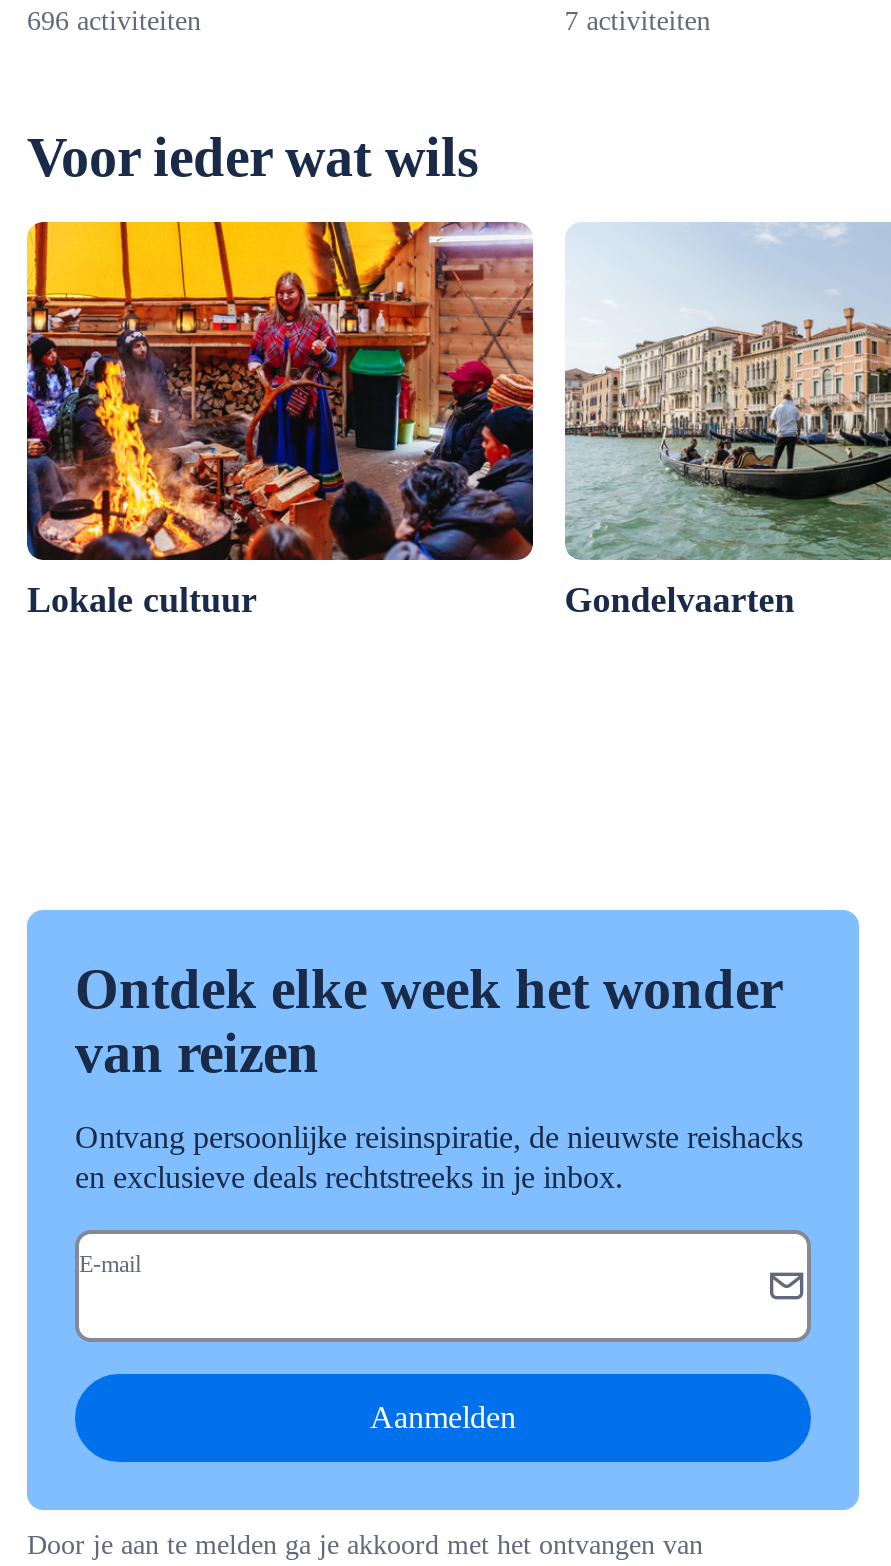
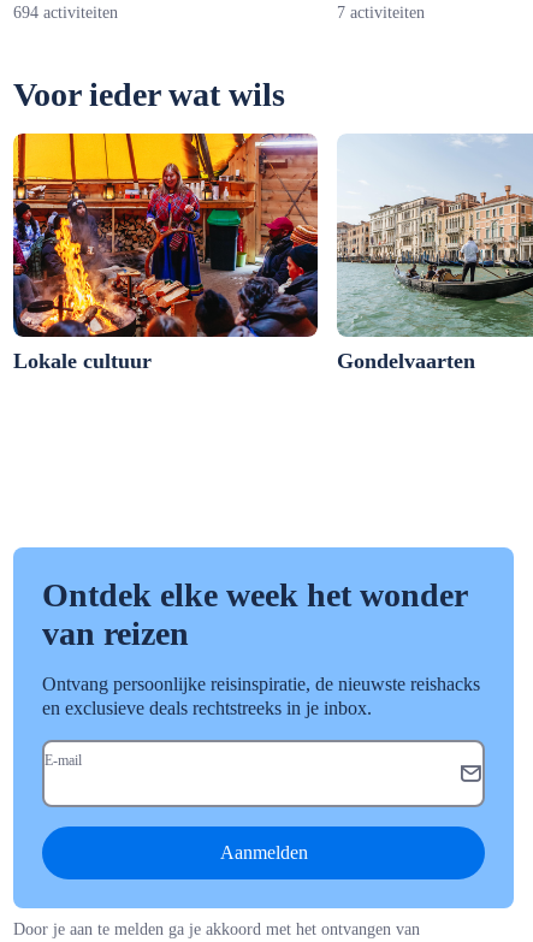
[27,7,201,37] 696 activiteiten -> [13,4,118,22] 694 activiteiten

